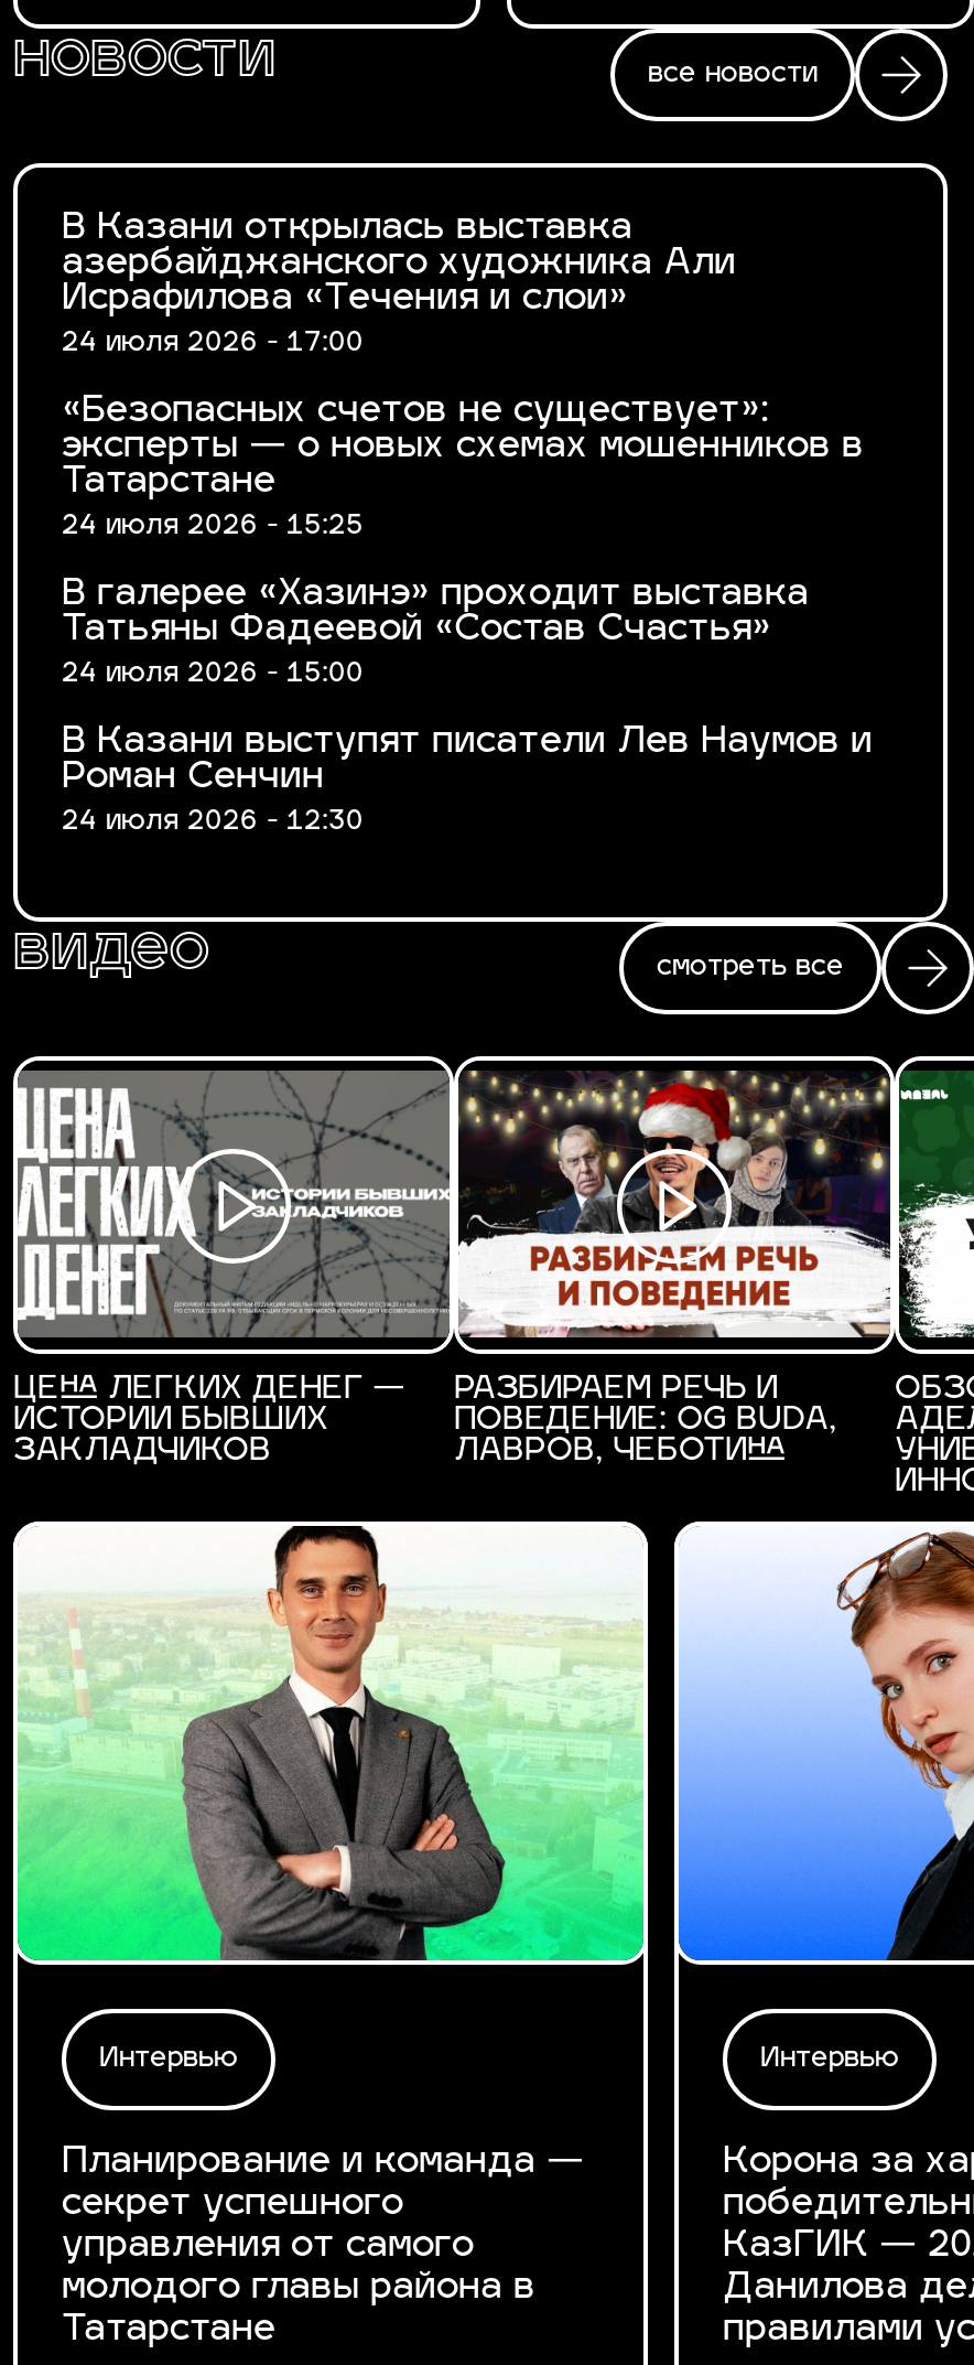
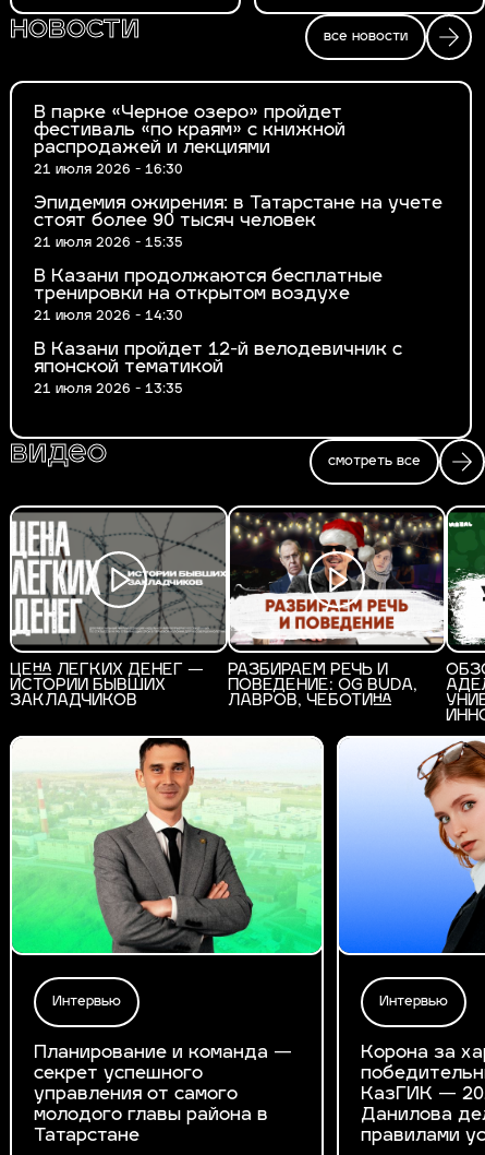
[62,212,736,357] В Казани открылась выставка | азербайджанского художника Али | Исрафилова «Течения и слои» | 24 июля 2026 - 17:00 -> [34,105,345,177] В парке «Черное озеро» пройдет | фестиваль «по краям» с книжной | распродажей и лекциями | 21 июля 2026 - 16:30
[62,395,864,540] «Безопасных счетов не существует»: | эксперты — о новых схемах мошенников в | Татарстане | 24 июля 2026 - 15:25 -> [34,195,442,250] Эпидемия ожирения: в Татарстане на учете | стоят более 90 тысяч человек | 21 июля 2026 - 15:35
[62,578,809,688] В галерее «Хазинэ» проходит выставка | Татьяны Фадеевой «Состав Счастья» | 24 июля 2026 - 15:00 -> [34,269,383,323] В Казани продолжаются бесплатные | тренировки на открытом воздухе | 21 июля 2026 - 14:30
[62,725,873,836] В Казани выступят писатели Лев Наумов и | Роман Сенчин | 24 июля 2026 - 12:30 -> [34,342,402,396] В Казани пройдет 12-й велодевичник с | японской тематикой | 21 июля 2026 - 13:35

